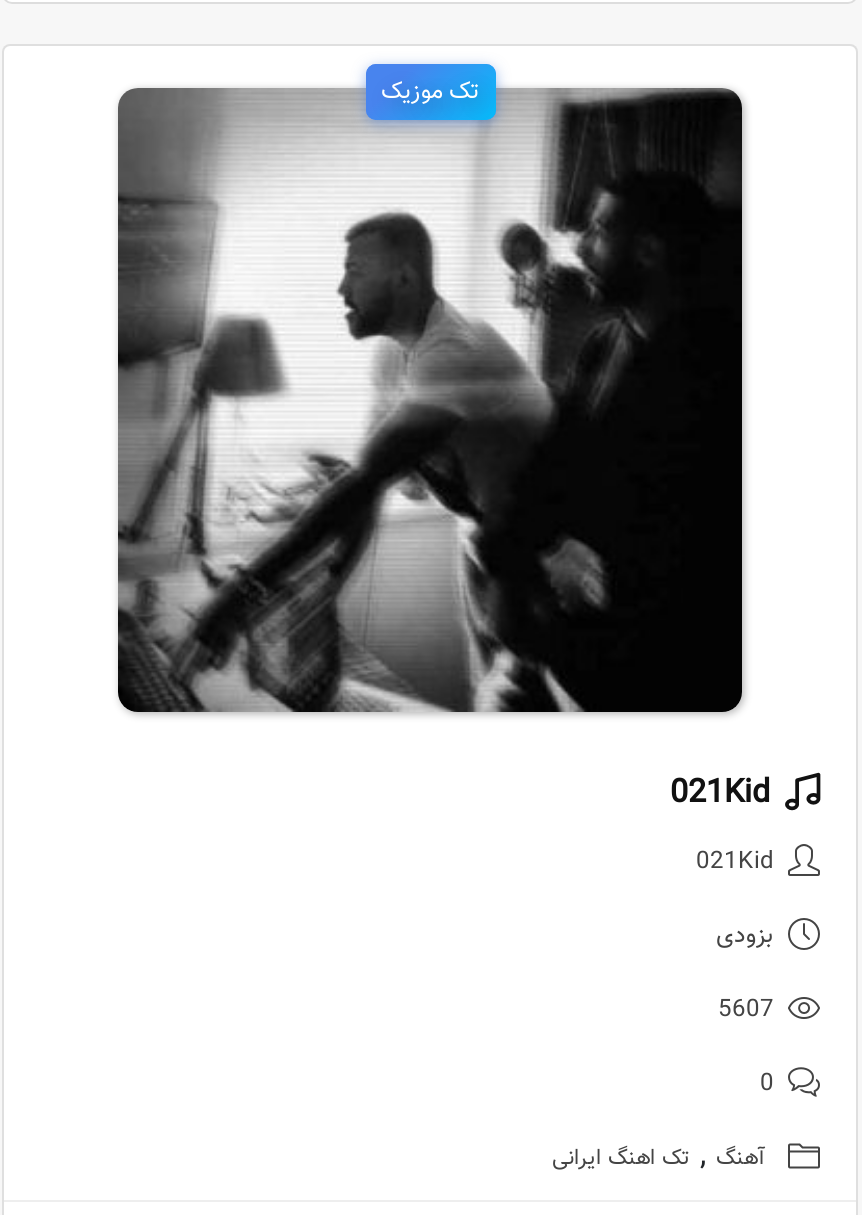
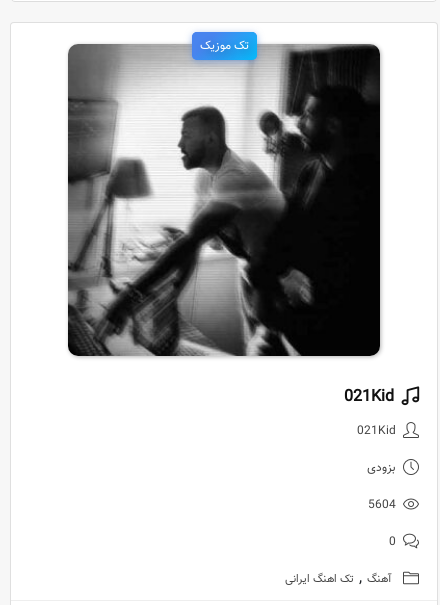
[718,993,774,1029] 5607 -> [368,496,396,514] 5604

